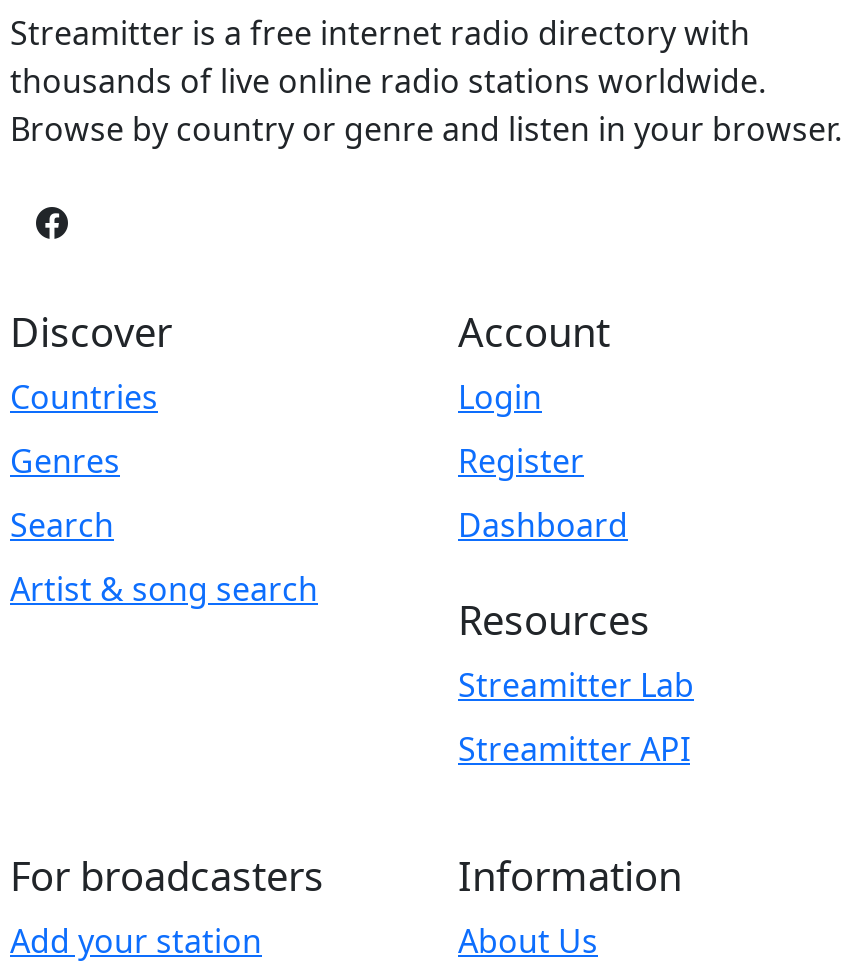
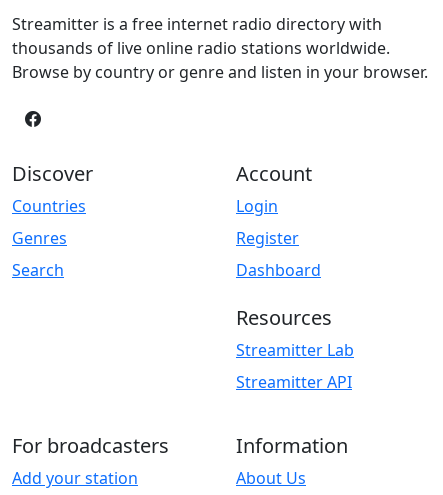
[10,567,318,611] Artist & song search -> none

